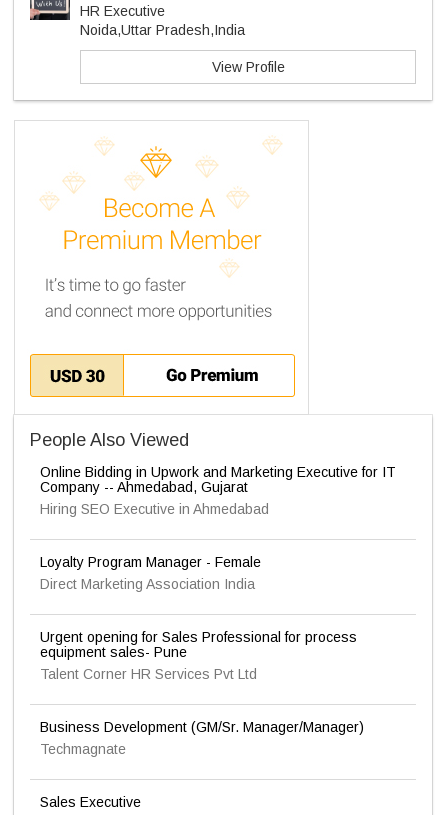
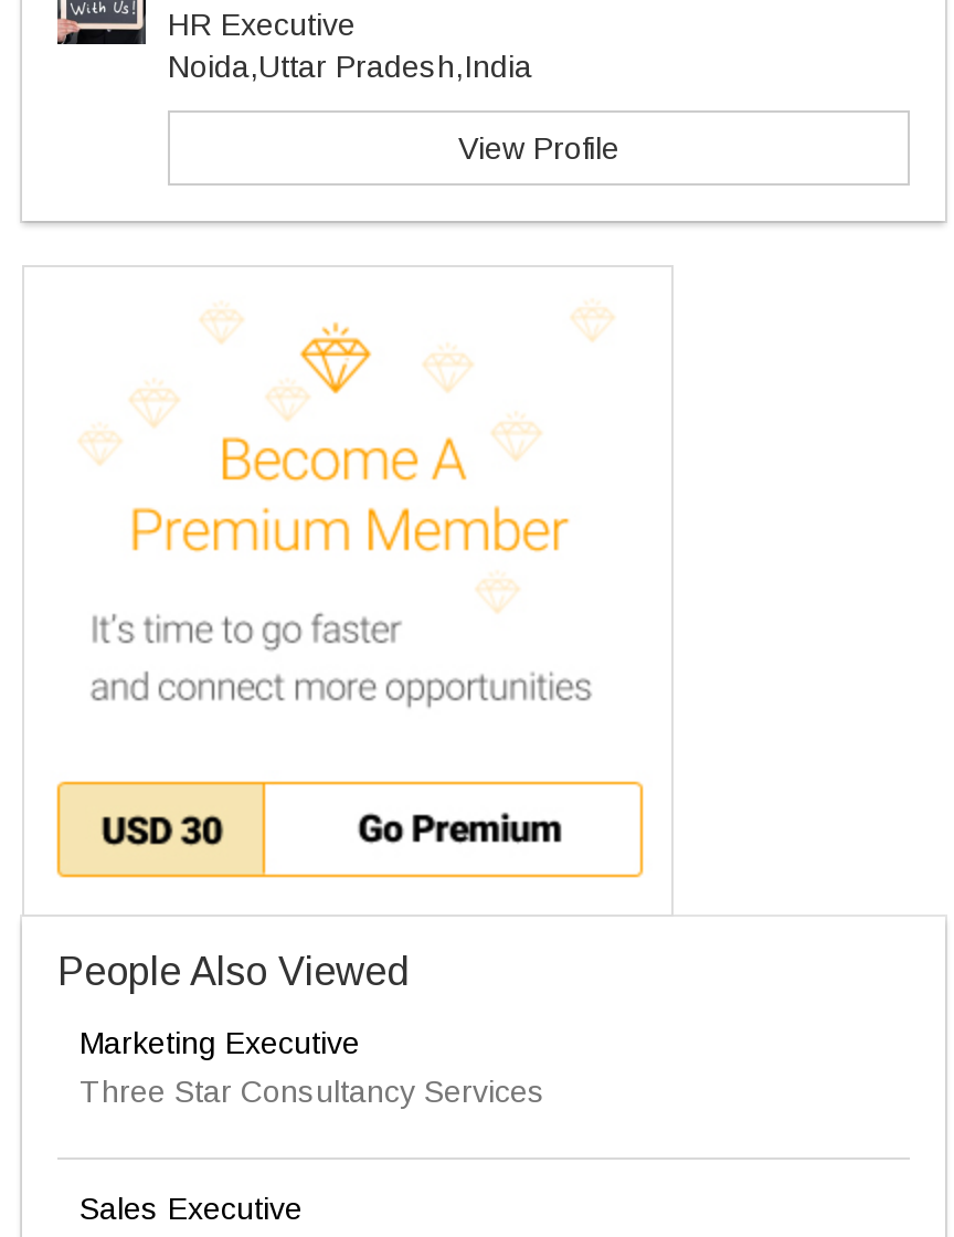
[40,464,396,757] Online Bidding in Upwork and Marketing Executive for IT | Company -- Ahmedabad, Gujarat | Hiring SEO Executive in Ahmedabad | Loyalty Program Manager - Female | Direct Marketing Association India | Urgent opening for Sales Professional for process | equipment sales- Pune | Talent Corner HR Services Pvt Ltd | Business Development (GM/Sr. Manager/Manager) | Techmagnate -> [79,1025,545,1109] Marketing Executive | Three Star Consultancy Services

